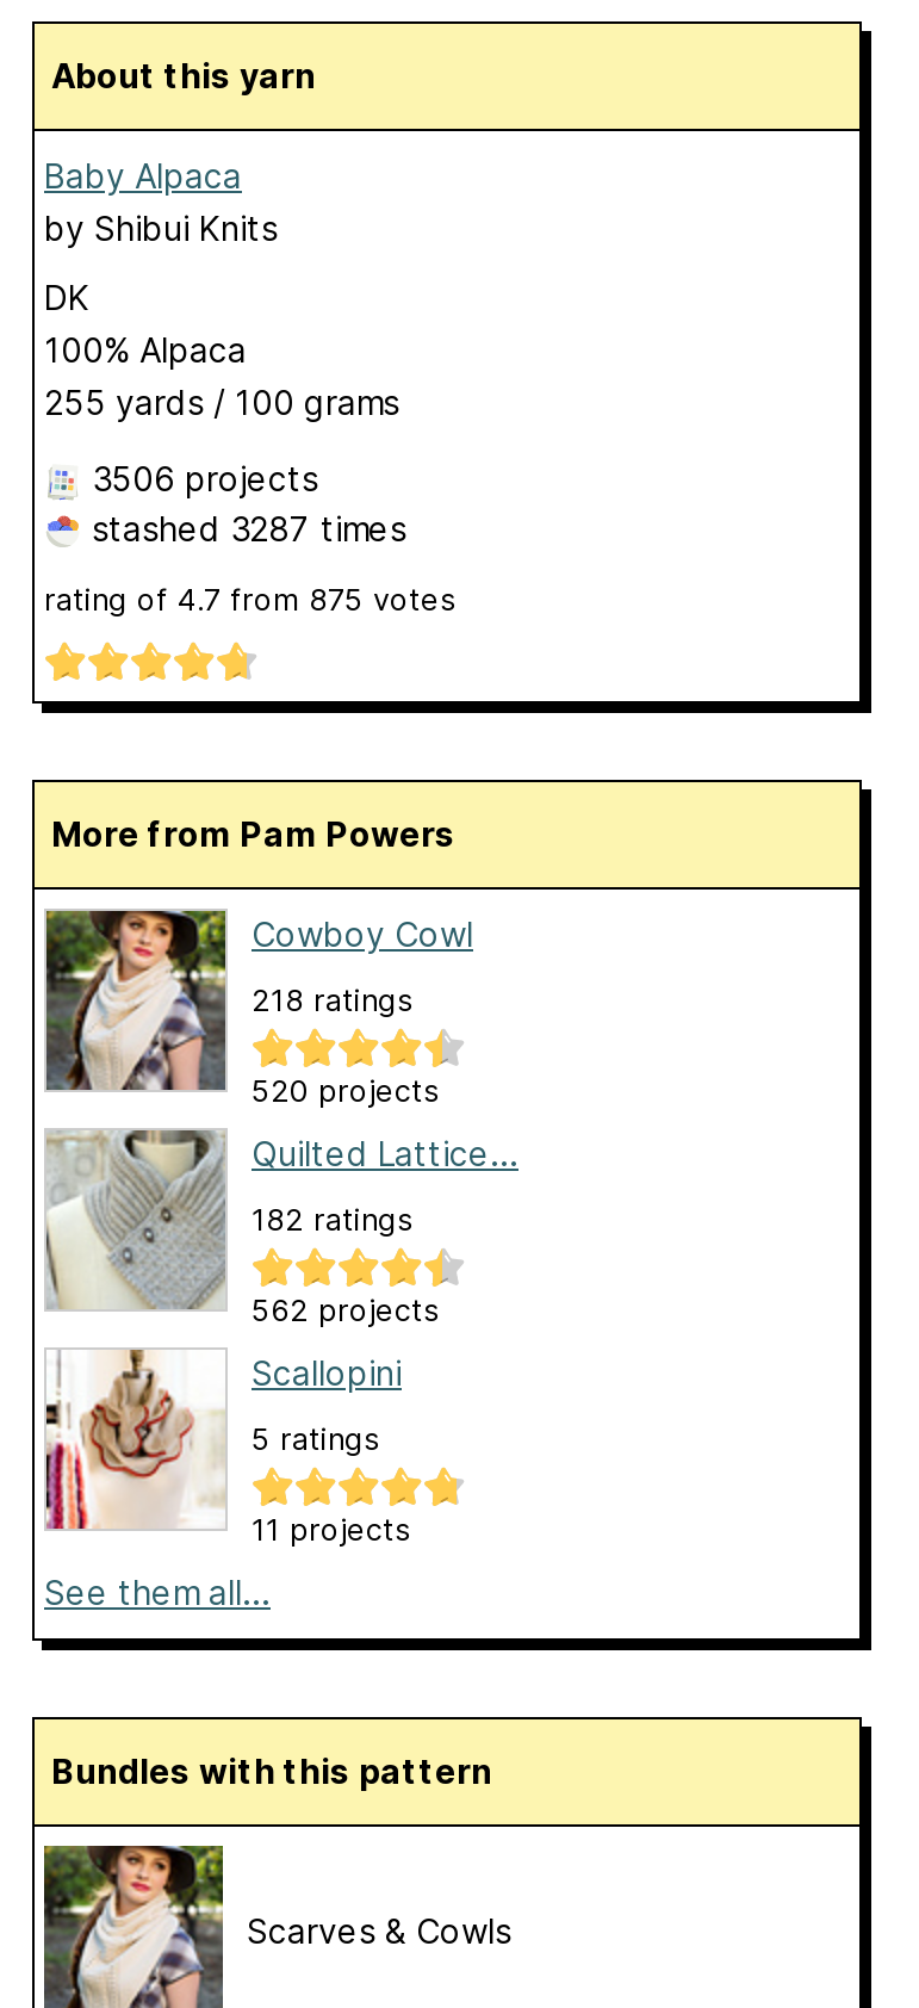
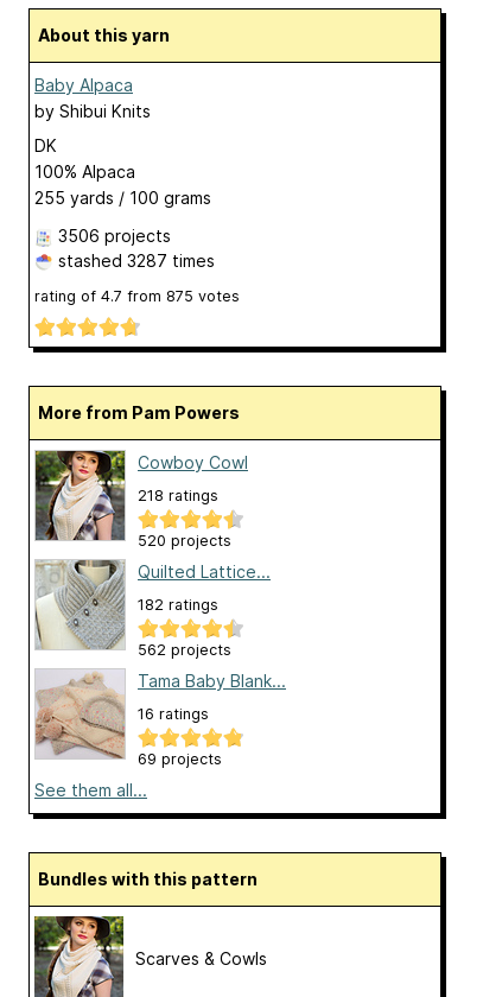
[44,1347,402,1531] [image] | Scallopini -> [34,669,286,760] [image] | Tama Baby Blank...
[252,1421,380,1457] 5 ratings -> [138,705,209,723] 16 ratings
[252,1512,411,1547] 11 projects -> [138,750,222,768] 69 projects

